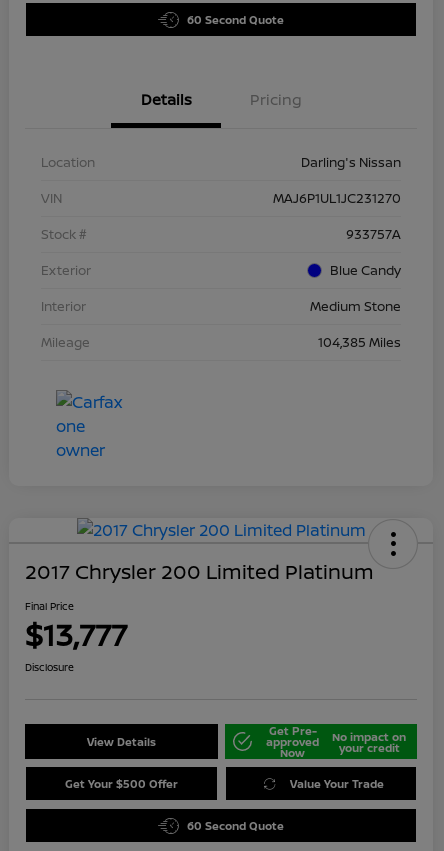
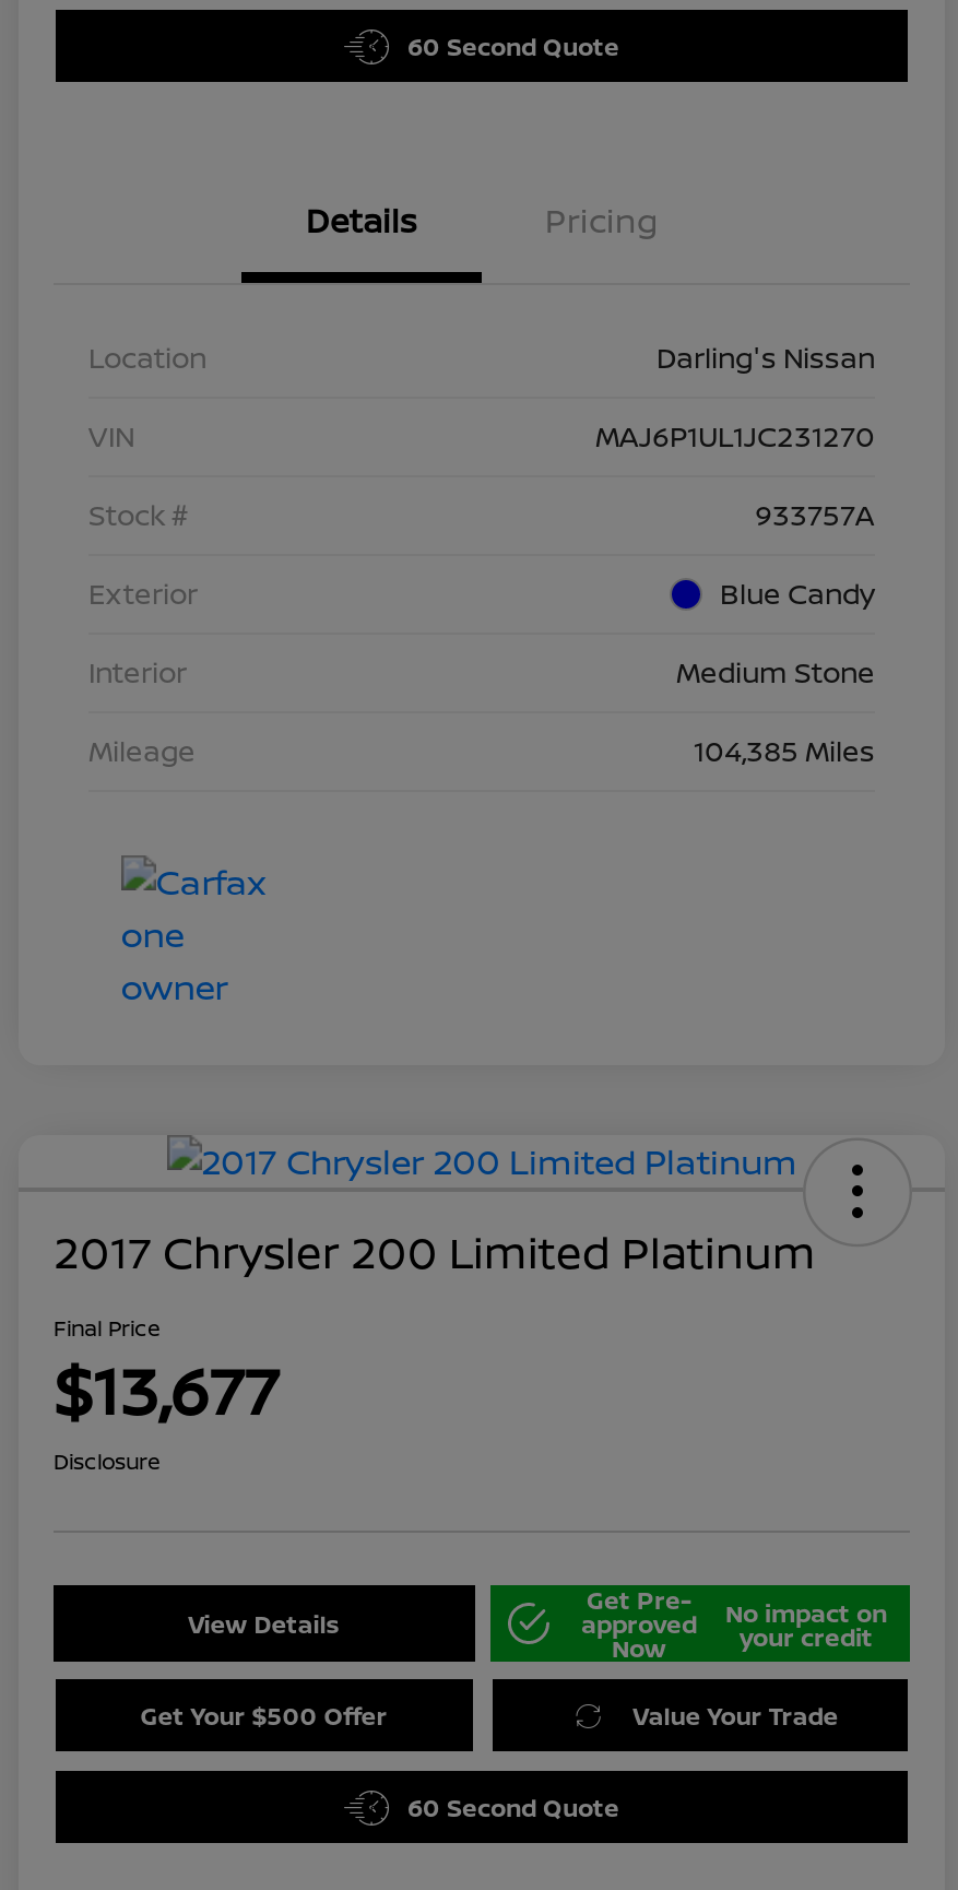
[25,614,127,655] $13,777 -> [54,1345,279,1435] $13,677

